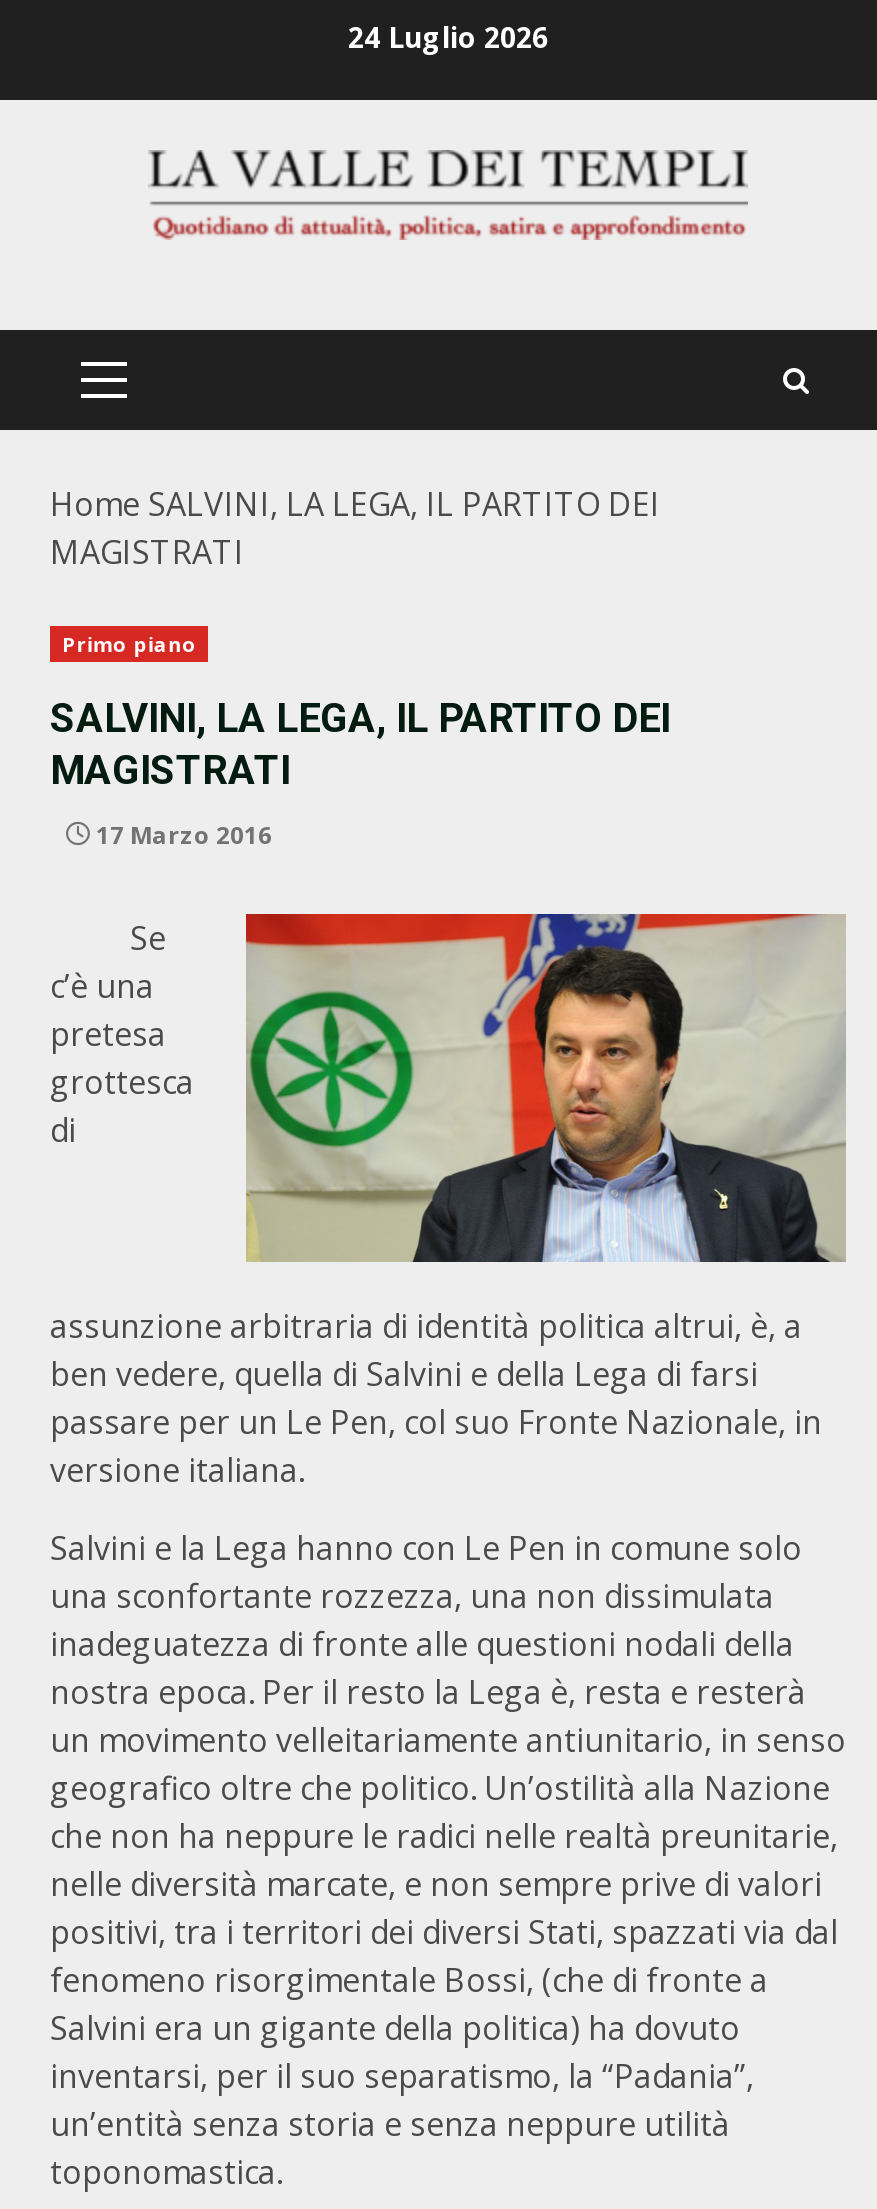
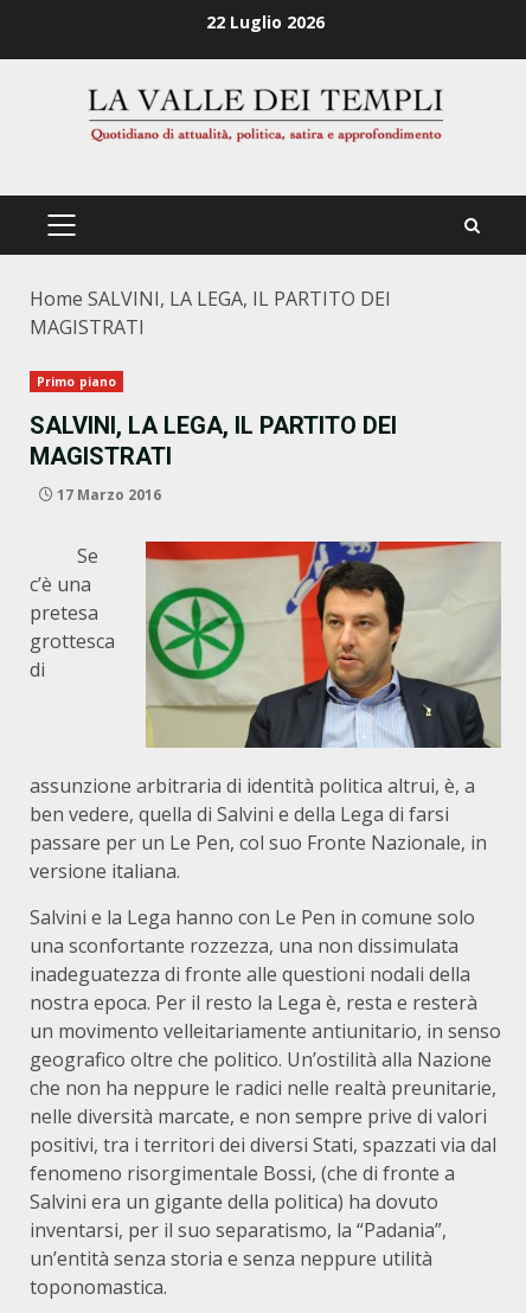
[348,17,548,55] 24 Luglio 2026 -> [206,10,325,33] 22 Luglio 2026

